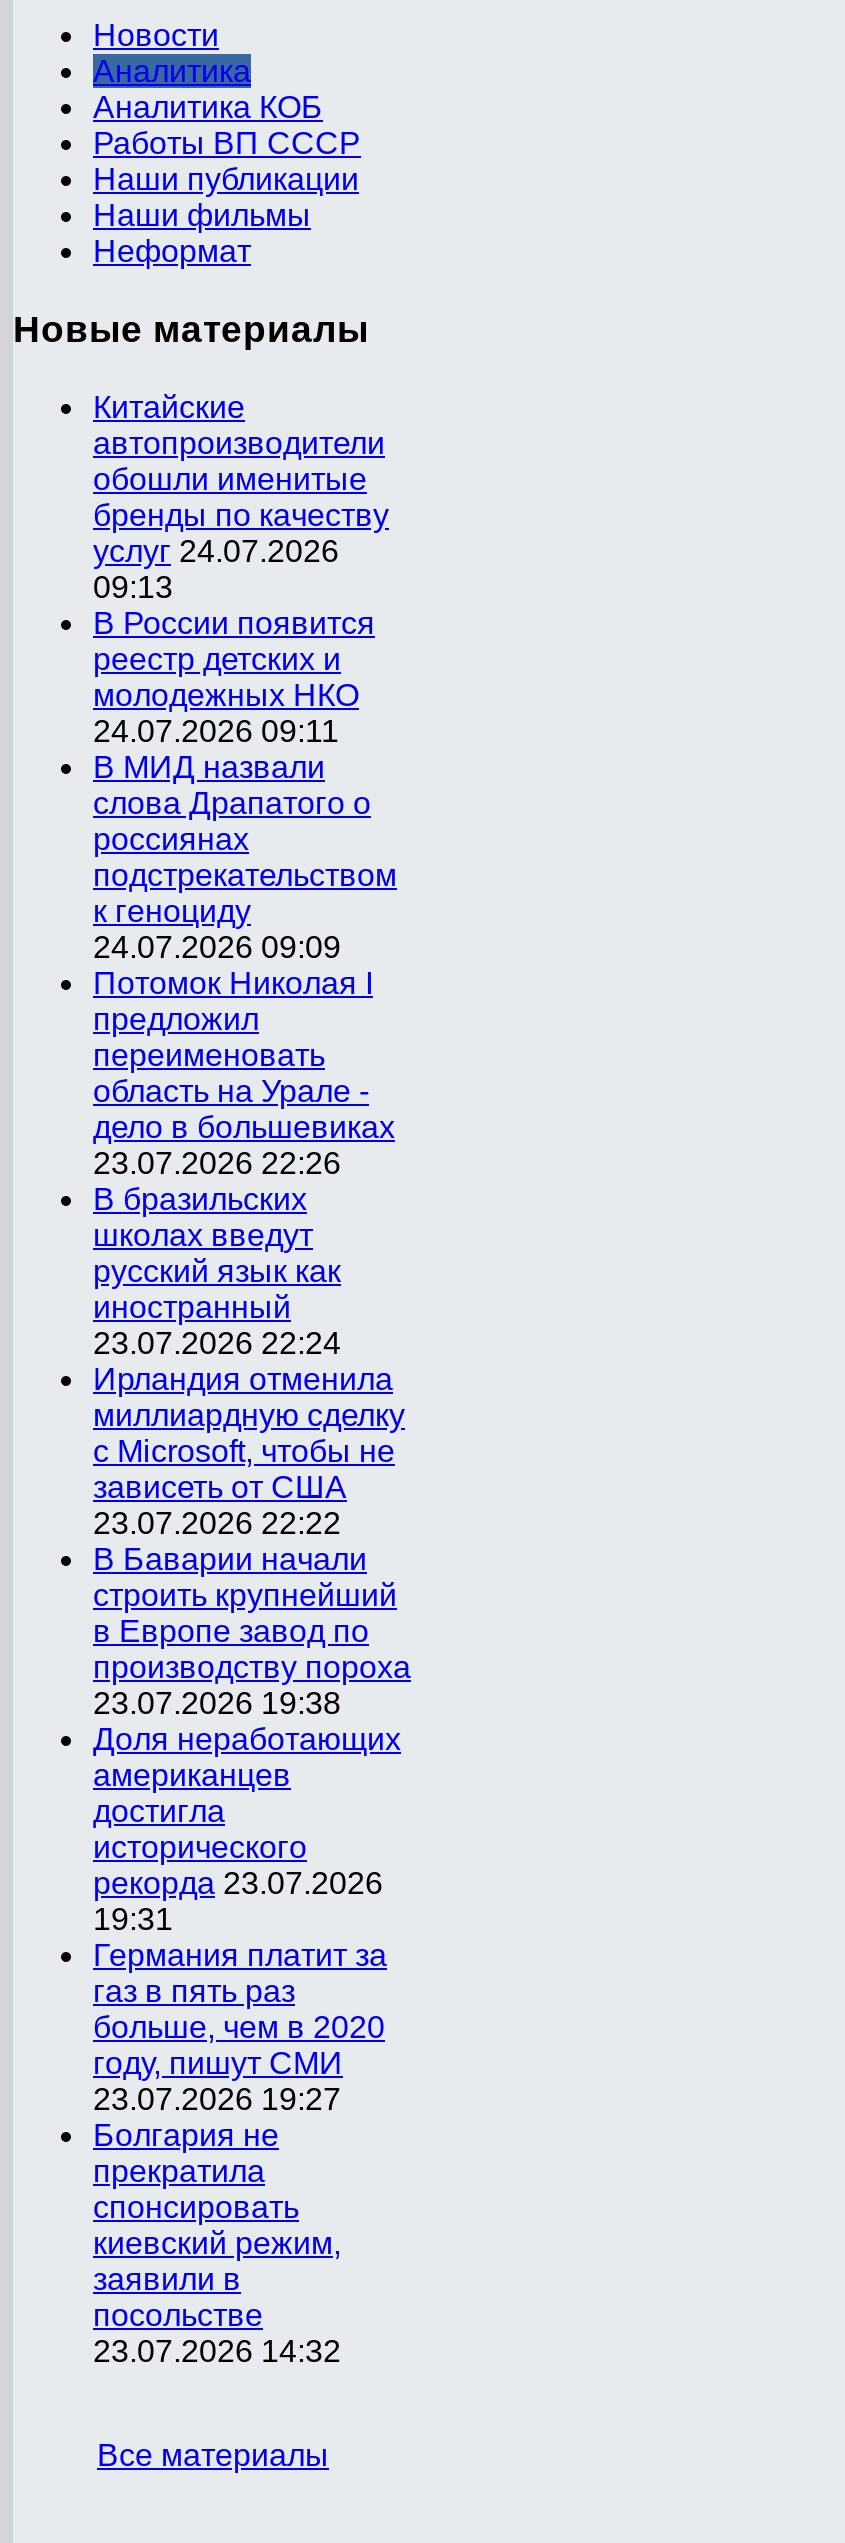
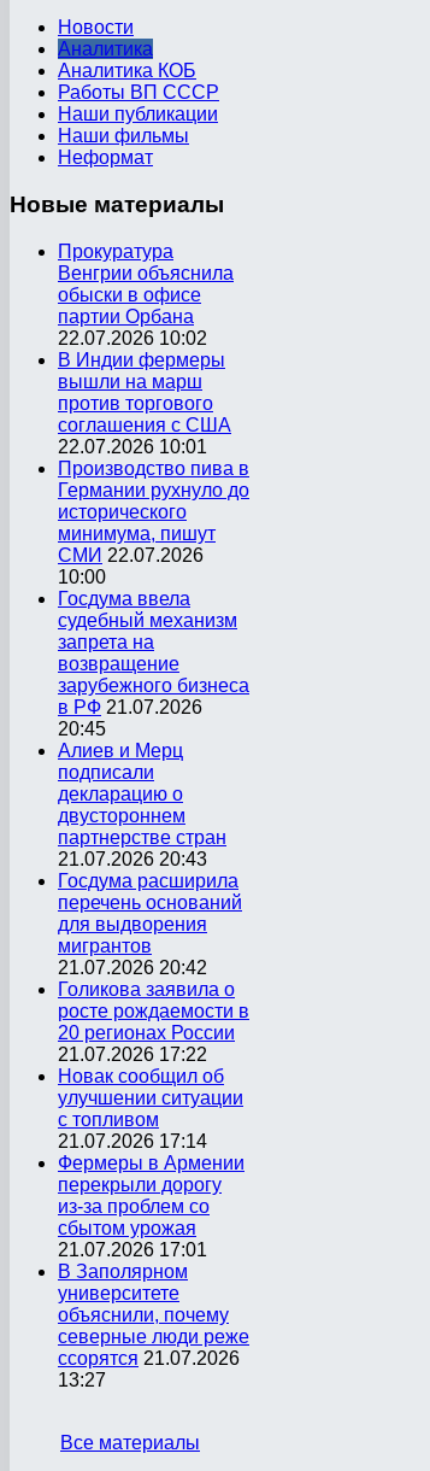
[93,390,411,1828] Китайские | автопроизводители | обошли именитые | бренды по качеству | услуг 24.07.2026 | 09:13 | В России появится | реестр детских и | молодежных НКО | 24.07.2026 09:11 | В МИД назвали | слова Драпатого о | россиянах | подстрекательством | к геноциду | 24.07.2026 09:09 | Потомок Николая I | предложил | переименовать | область на Урале - | дело в большевиках | 23.07.2026 22:26 | В бразильских | школах введут | русский язык как | иностранный | 23.07.2026 22:24 | Ирландия отменила | миллиардную сделку | с Microsoft, чтобы не | зависеть от США | 23.07.2026 22:22 | В Баварии начали | строить крупнейший | в Европе завод по | производству пороха | 23.07.2026 19:38 | Доля неработающих | американцев | достигла -> [58,241,249,500] Прокуратура | Венгрии объяснила | обыски в офисе | партии Орбана | 22.07.2026 10:02 | В Индии фермеры | вышли на марш | против торгового | соглашения с США | 22.07.2026 10:01 | Производство пива в | Германии рухнуло до
moved [93,1830,307,1864] -> [58,501,187,522]: исторического
[93,1866,387,2368] рекорда 23.07.2026 | 19:31 | Германия платит за | газ в пять раз | больше, чем в 2020 | году, пишут СМИ | 23.07.2026 19:27 | Болгария не | прекратила | спонсировать | киевский режим, | заявили в | посольстве | 23.07.2026 14:32 -> [58,523,249,1390] минимума, пишут | СМИ 22.07.2026 | 10:00 | Госдума ввела | судебный механизм | запрета на | возвращение | зарубежного бизнеса | в РФ 21.07.2026 | 20:45 | Алиев и Мерц | подписали | декларацию о | двустороннем | партнерстве стран | 21.07.2026 20:43 | Госдума расширила | перечень оснований | для выдворения | мигрантов | 21.07.2026 20:42 | Голикова заявила о | росте рождаемости в | 20 регионах России | 21.07.2026 17:22 | Новак сообщил об | улучшении ситуации | с топливом | 21.07.2026 17:14 | Фермеры в Армении | перекрыли дорогу | из-за проблем со | сбытом урожая | 21.07.2026 17:01 | В Заполярном | университете | объяснили, почему | северные люди реже | ссорятся 21.07.2026 | 13:27

